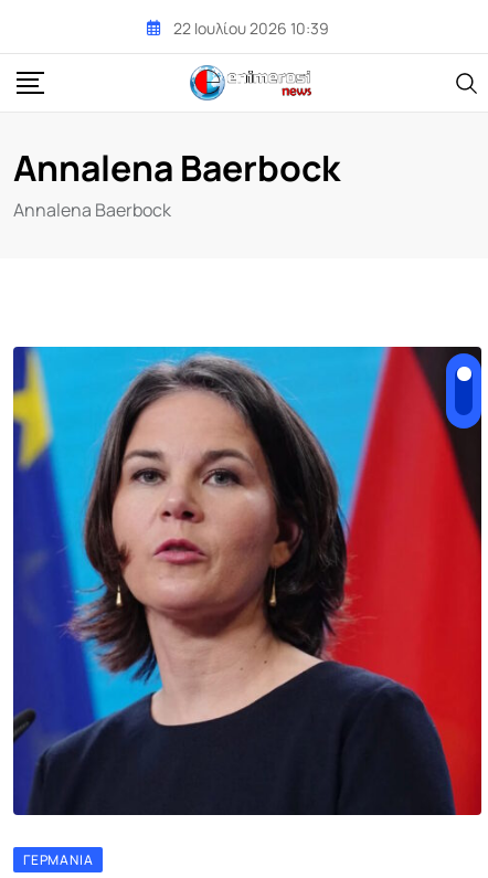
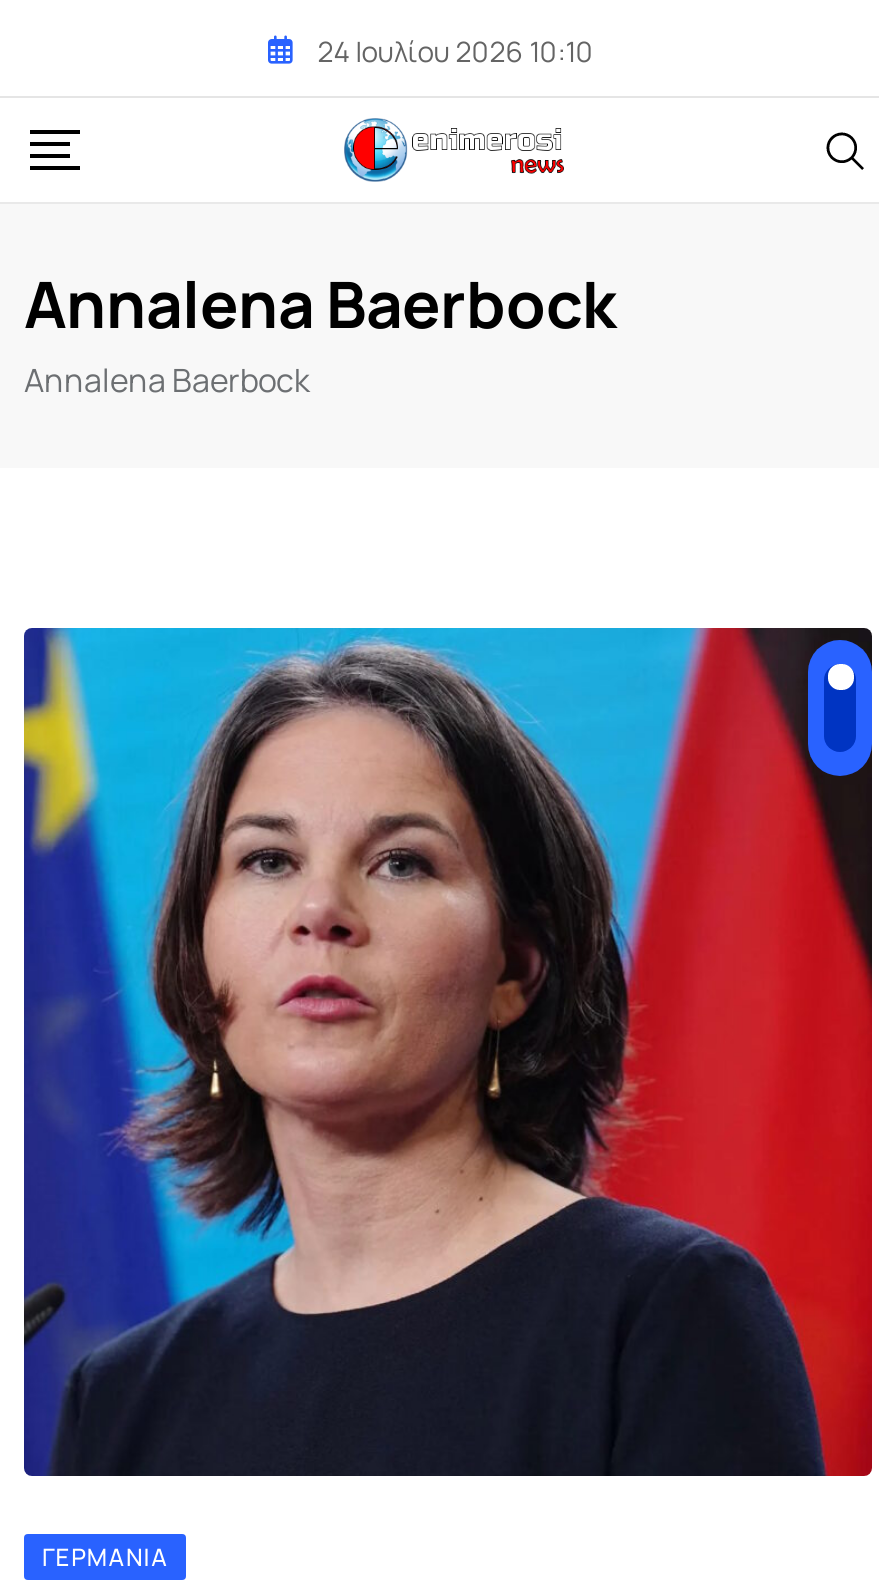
[174,17,329,38] 22 Ιουλίου 2026 10:39 -> [318,31,594,69] 24 Ιουλίου 2026 10:10

